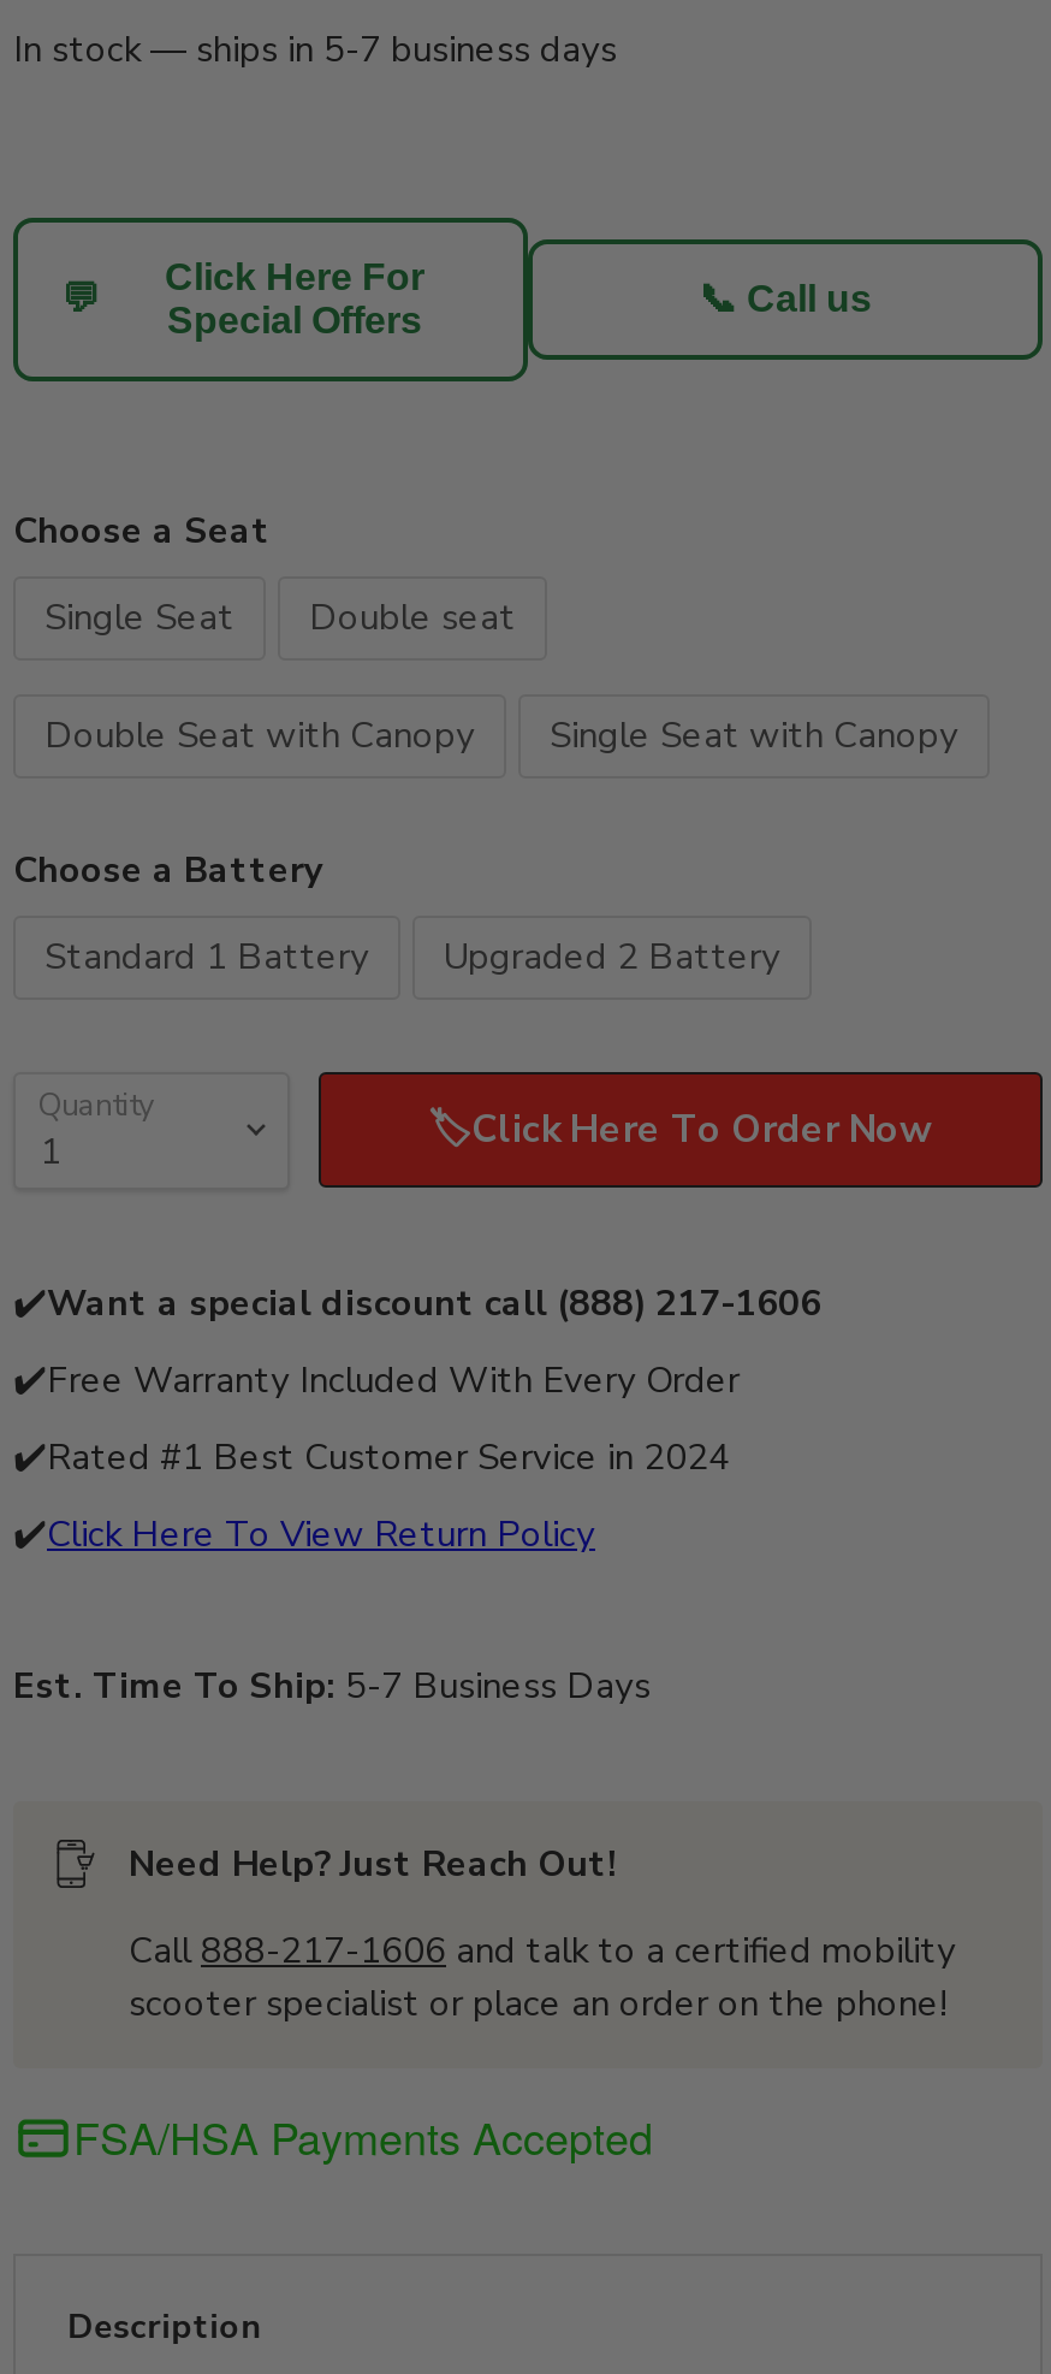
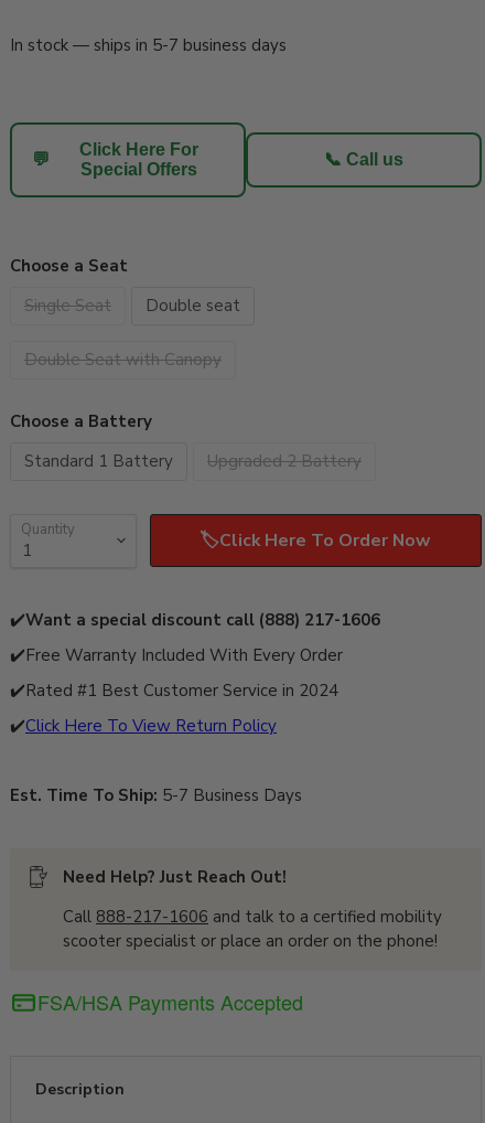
[550,711,958,759] Single Seat with Canopy -> none

